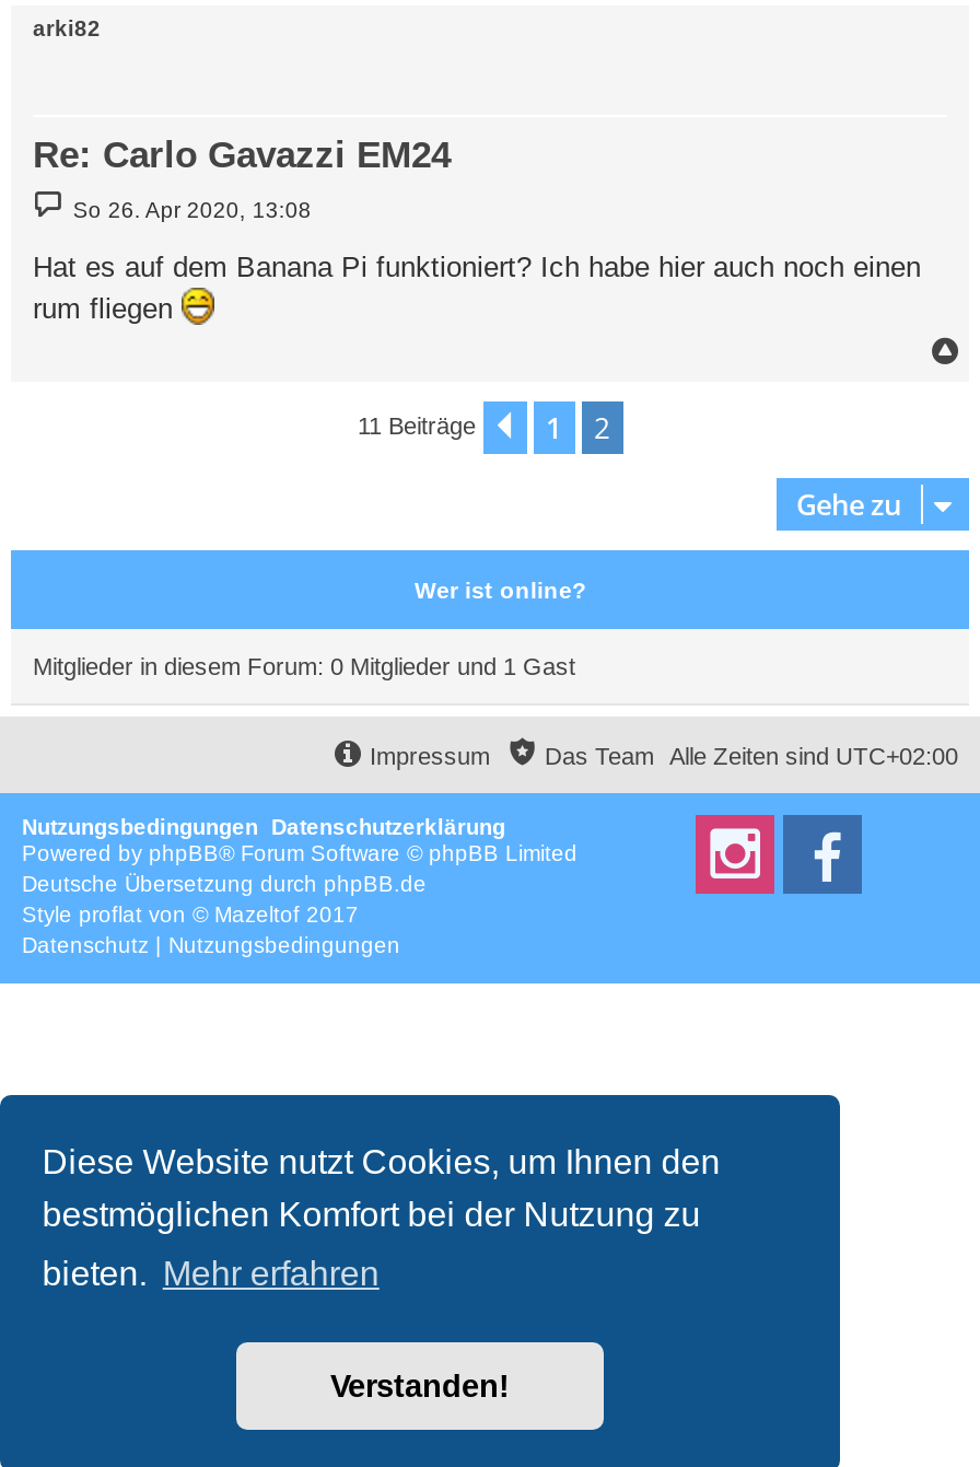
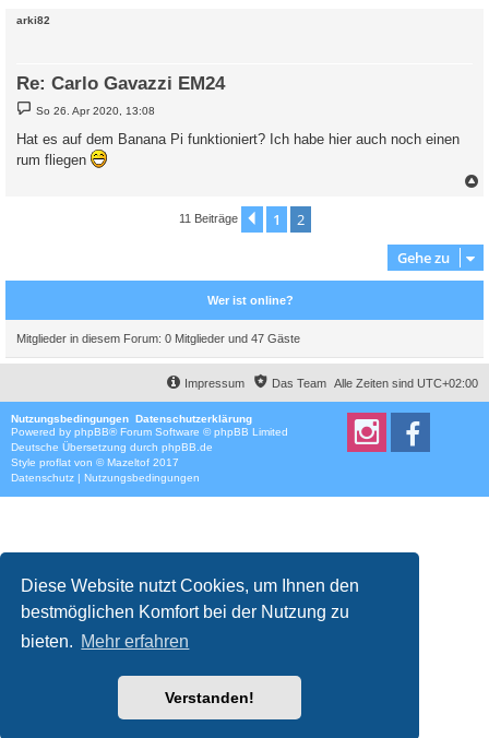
[33,652,575,678] Mitglieder in diesem Forum: 0 Mitglieder und 1 Gast -> [16,331,300,345] Mitglieder in diesem Forum: 0 Mitglieder und 47 Gäste

